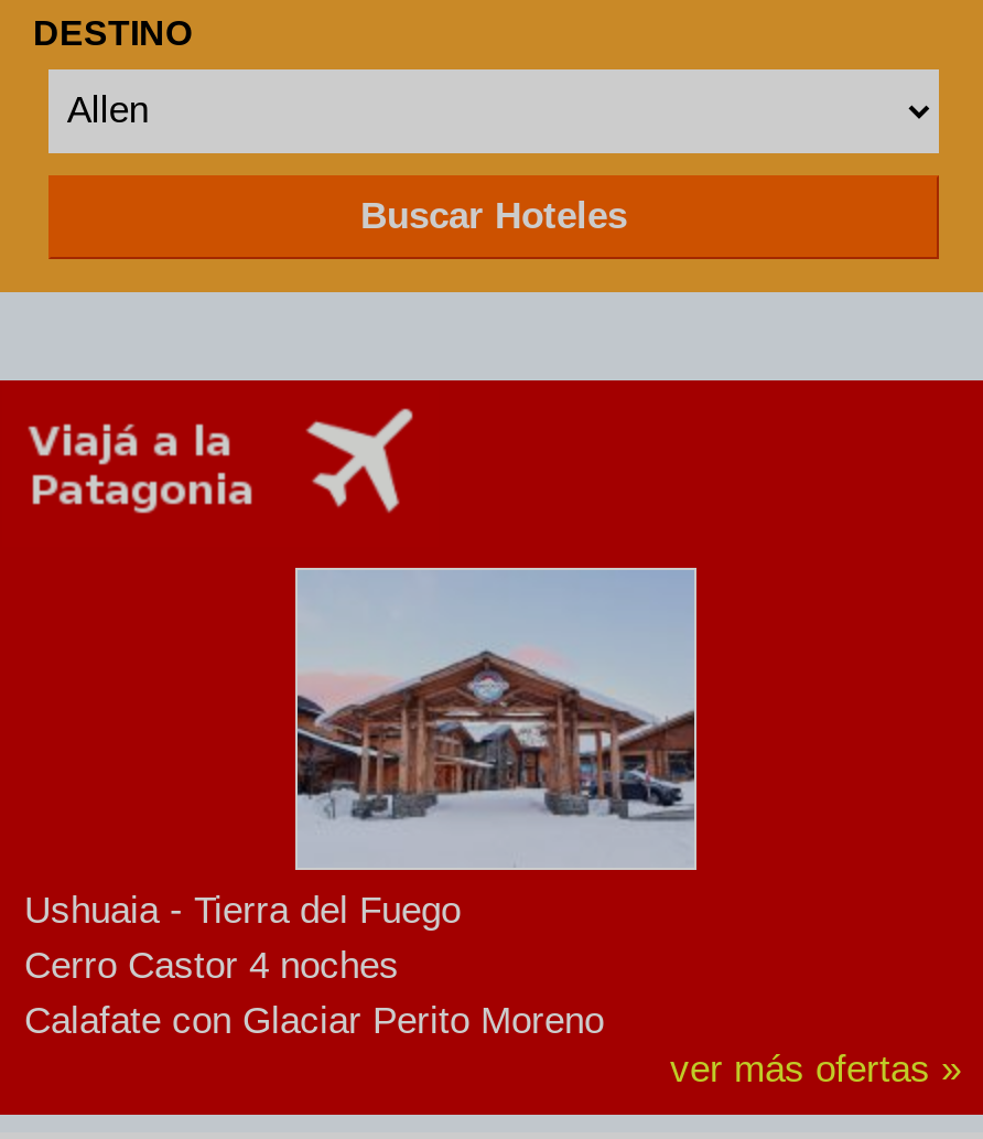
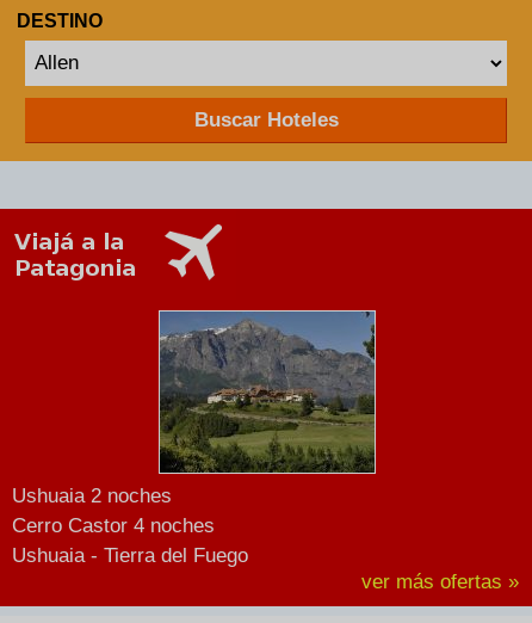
none -> [12,484,172,507] Ushuaia 2 noches
[295,568,696,870] [image] -> [159,310,376,474] [image]
moved [24,890,461,931] -> [12,544,248,567]: Ushuaia - Tierra del Fuego
[24,1000,604,1042] Calafate con Glaciar Perito Moreno -> none

